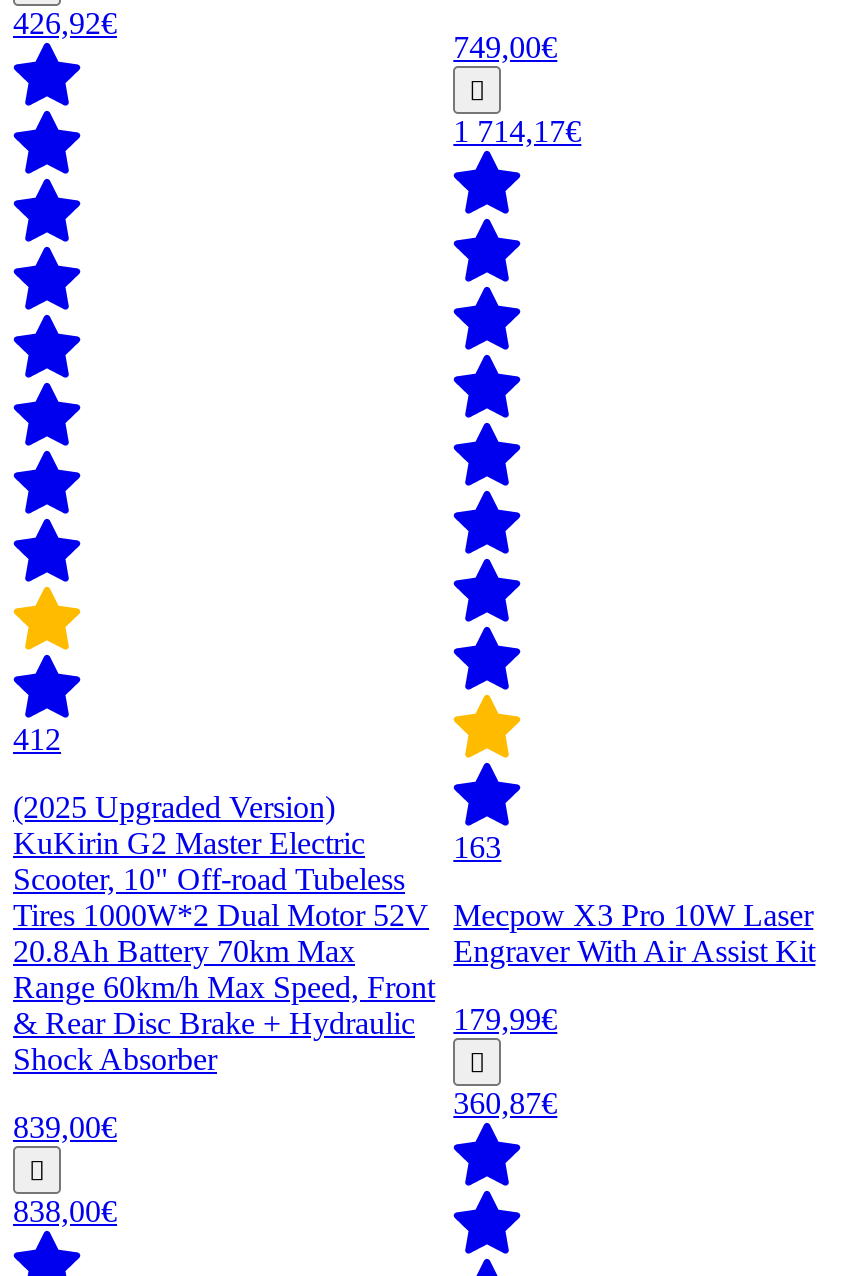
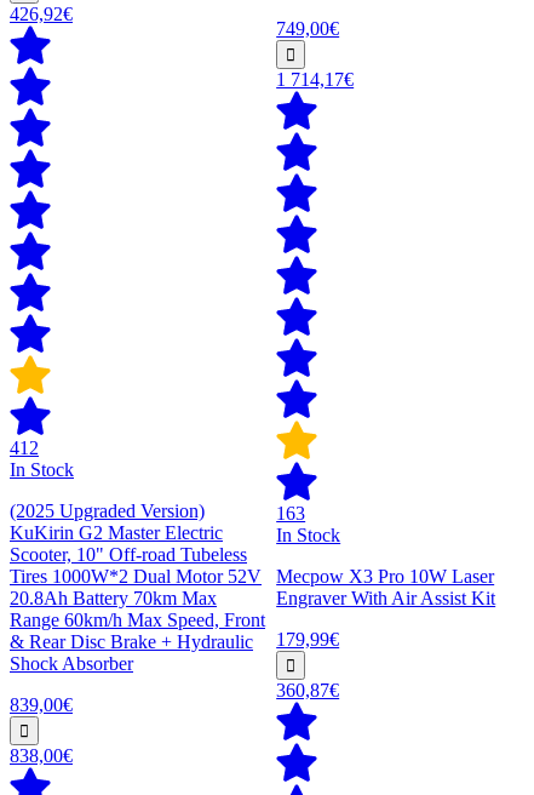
none -> [10,459,74,480] In Stock
none -> [276,525,341,545] In Stock

